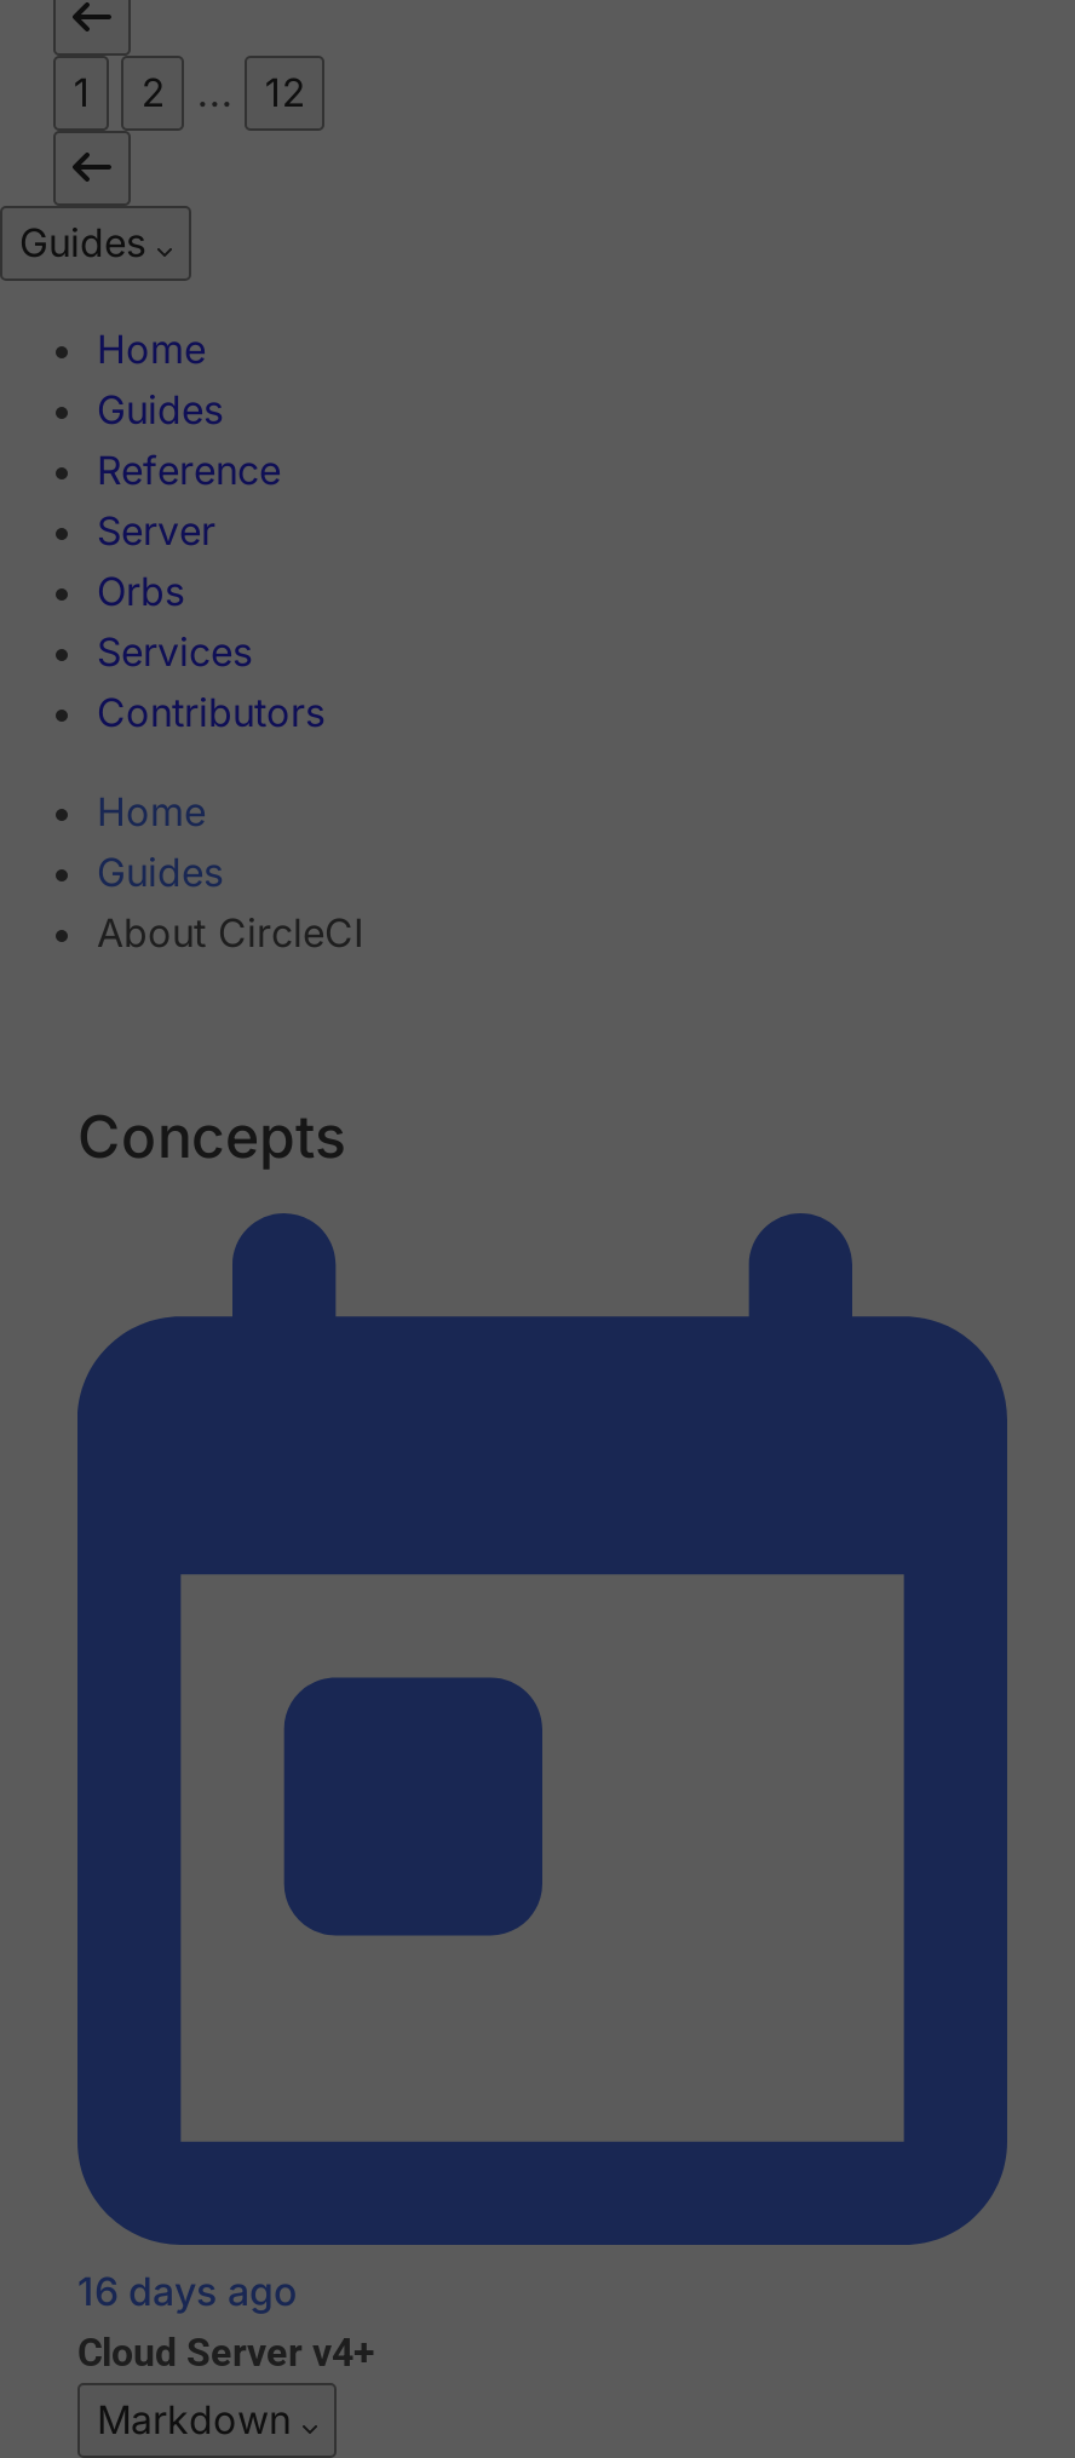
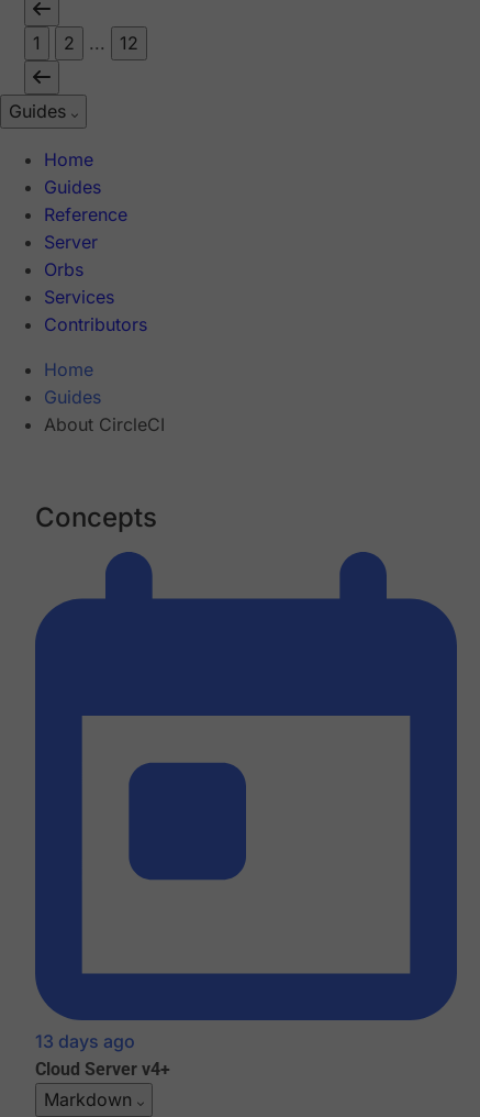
[77,2268,298,2316] 16 days ago -> [35,1031,135,1053] 13 days ago

